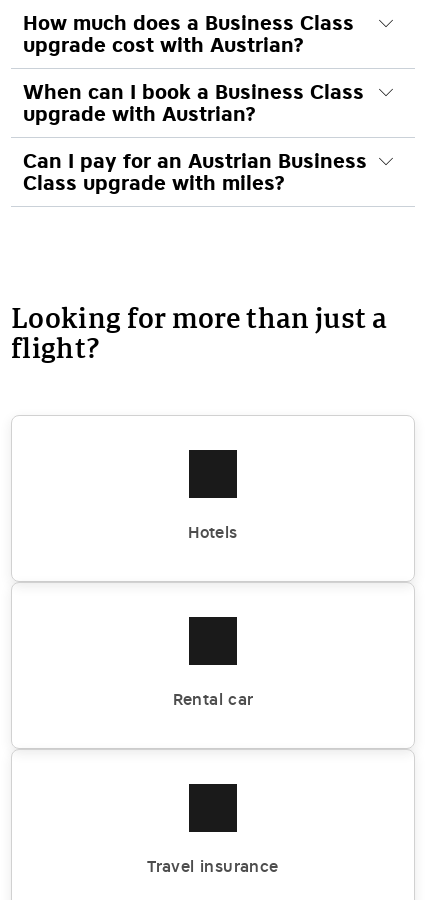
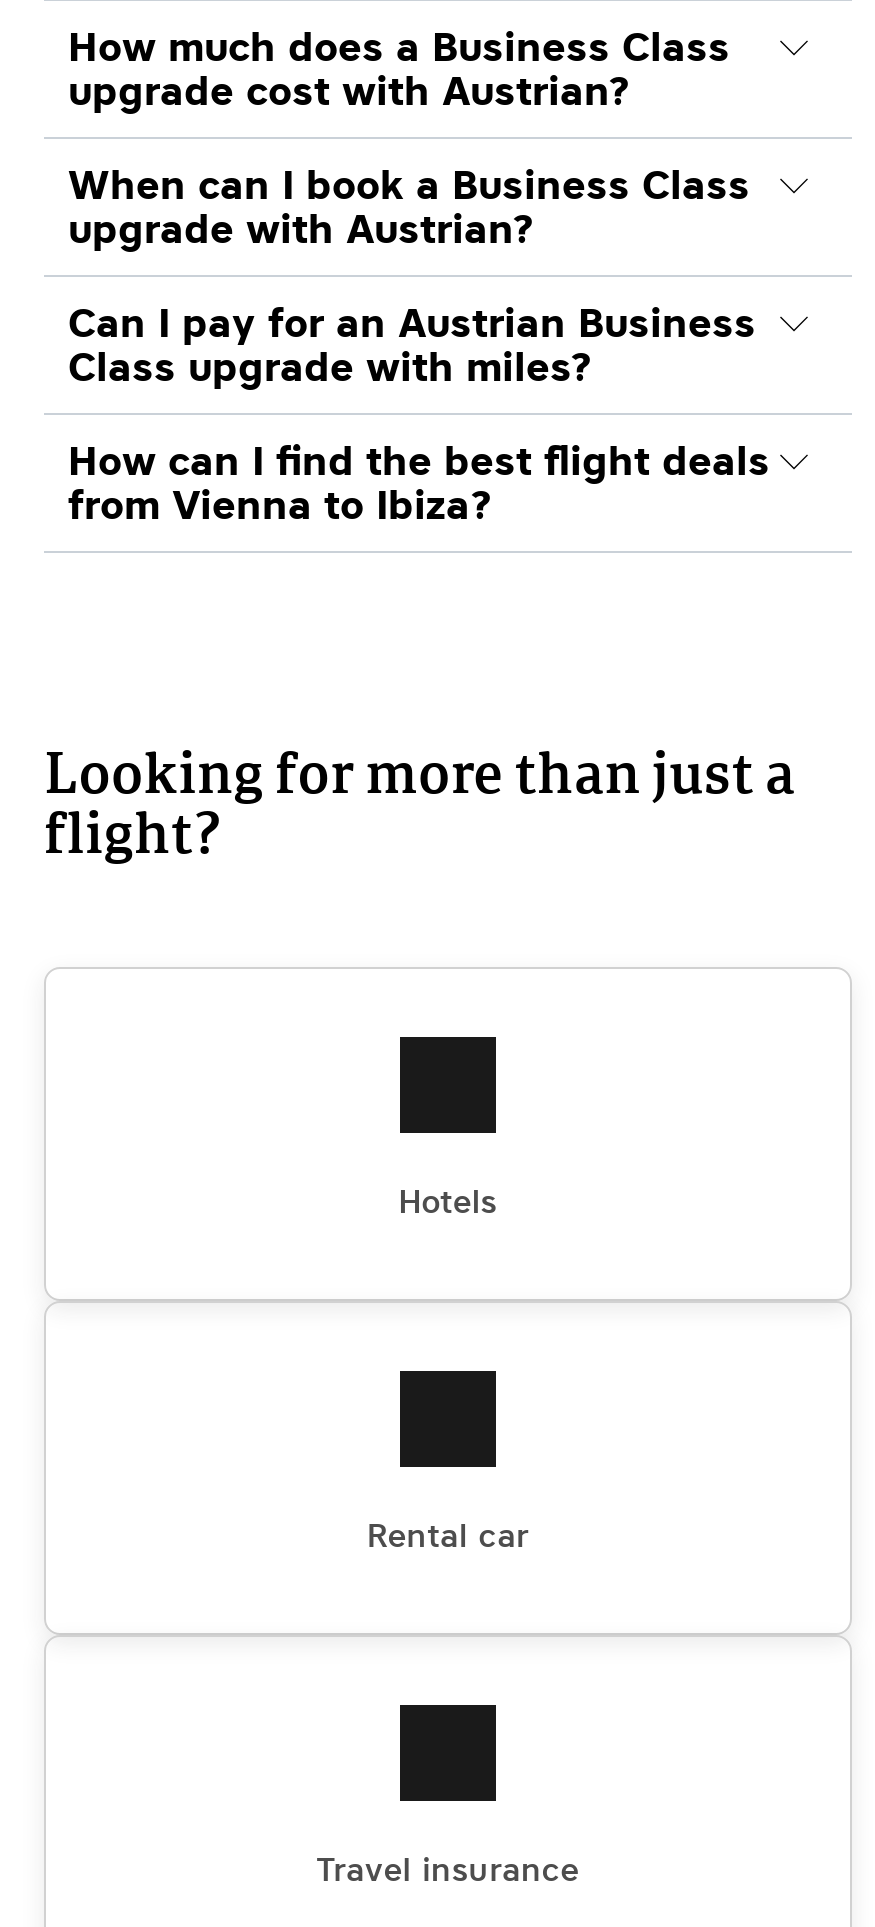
none -> [68,435,770,531] How can I find the best flight deals | from Vienna to Ibiza?

